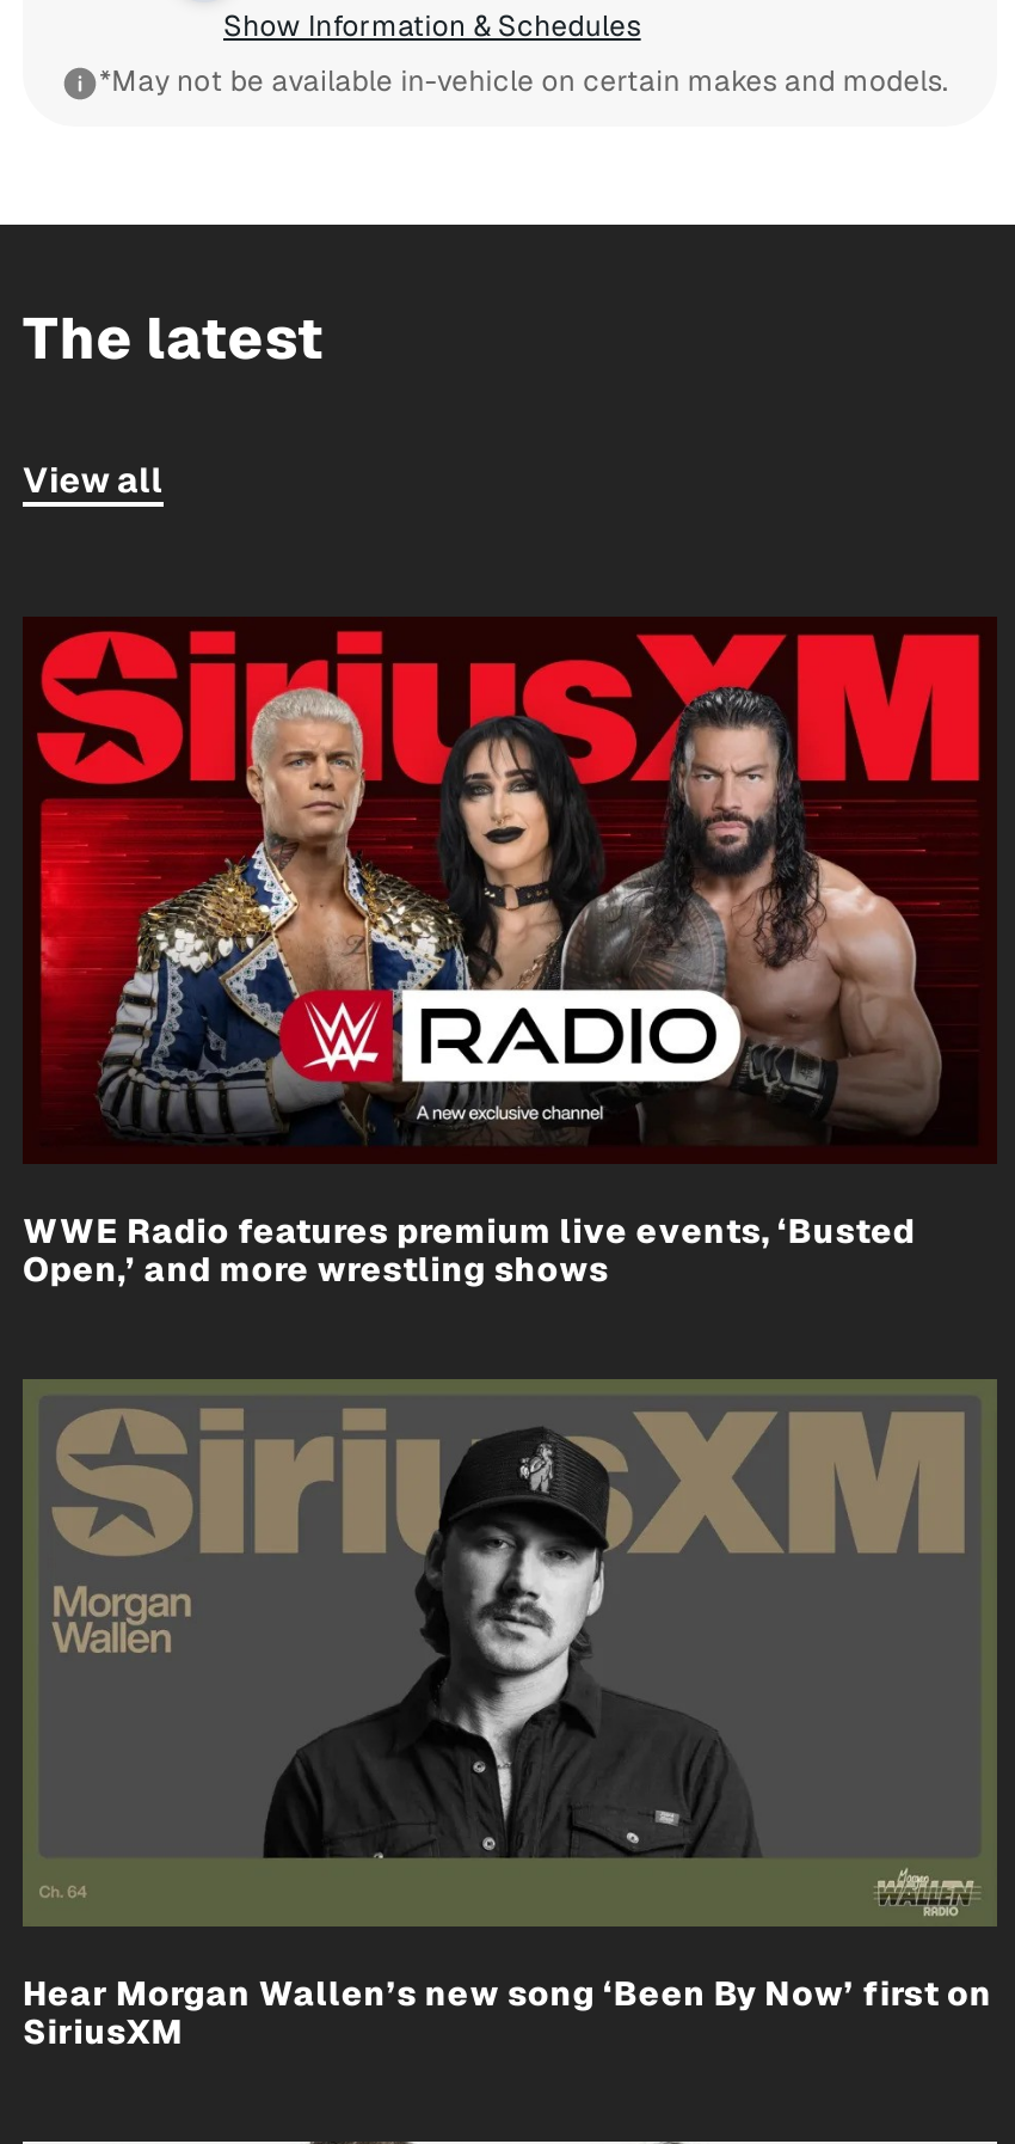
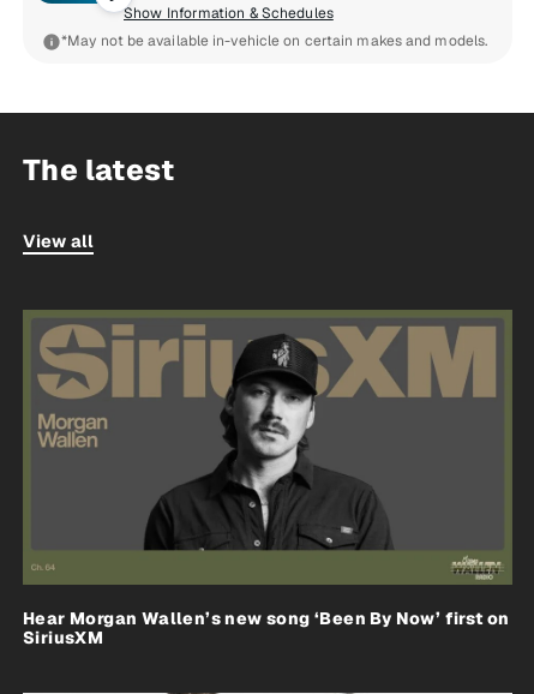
[23,617,997,1290] [image] | WWE Radio features premium live events, ‘Busted | Open,’ and more wrestling shows -> none

